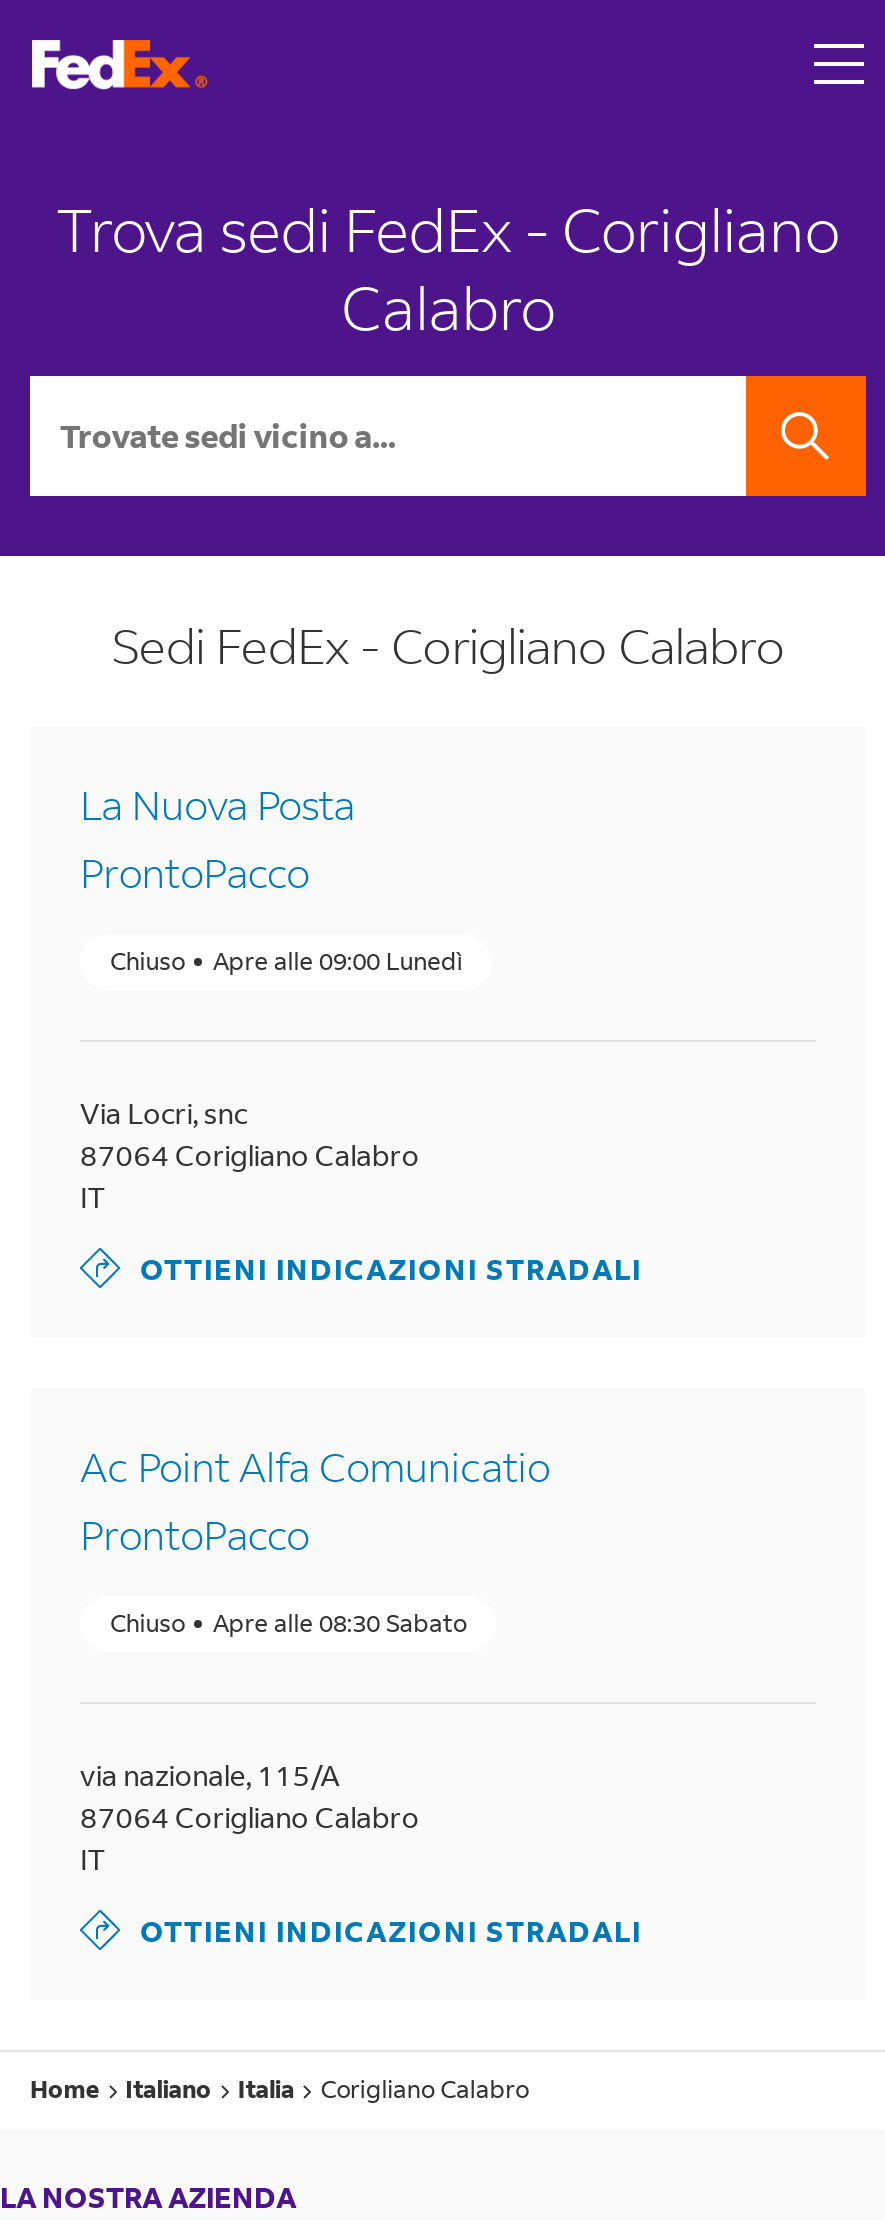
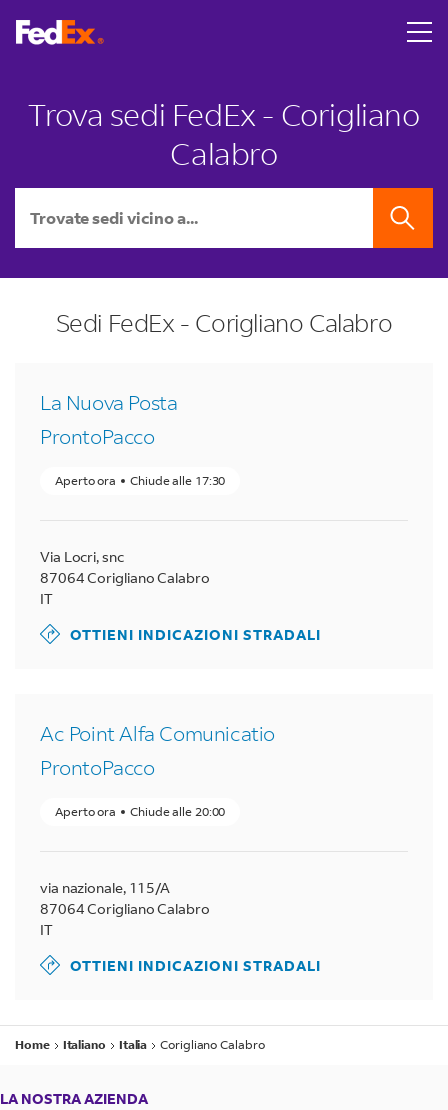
[110,946,462,976] Chiuso | Apre alle 09:00 Lunedì -> [55,473,225,488] Aperto ora | Chiude alle 17:30
[110,1608,466,1638] Chiuso | Apre alle 08:30 Sabato -> [55,804,225,819] Aperto ora | Chiude alle 20:00

